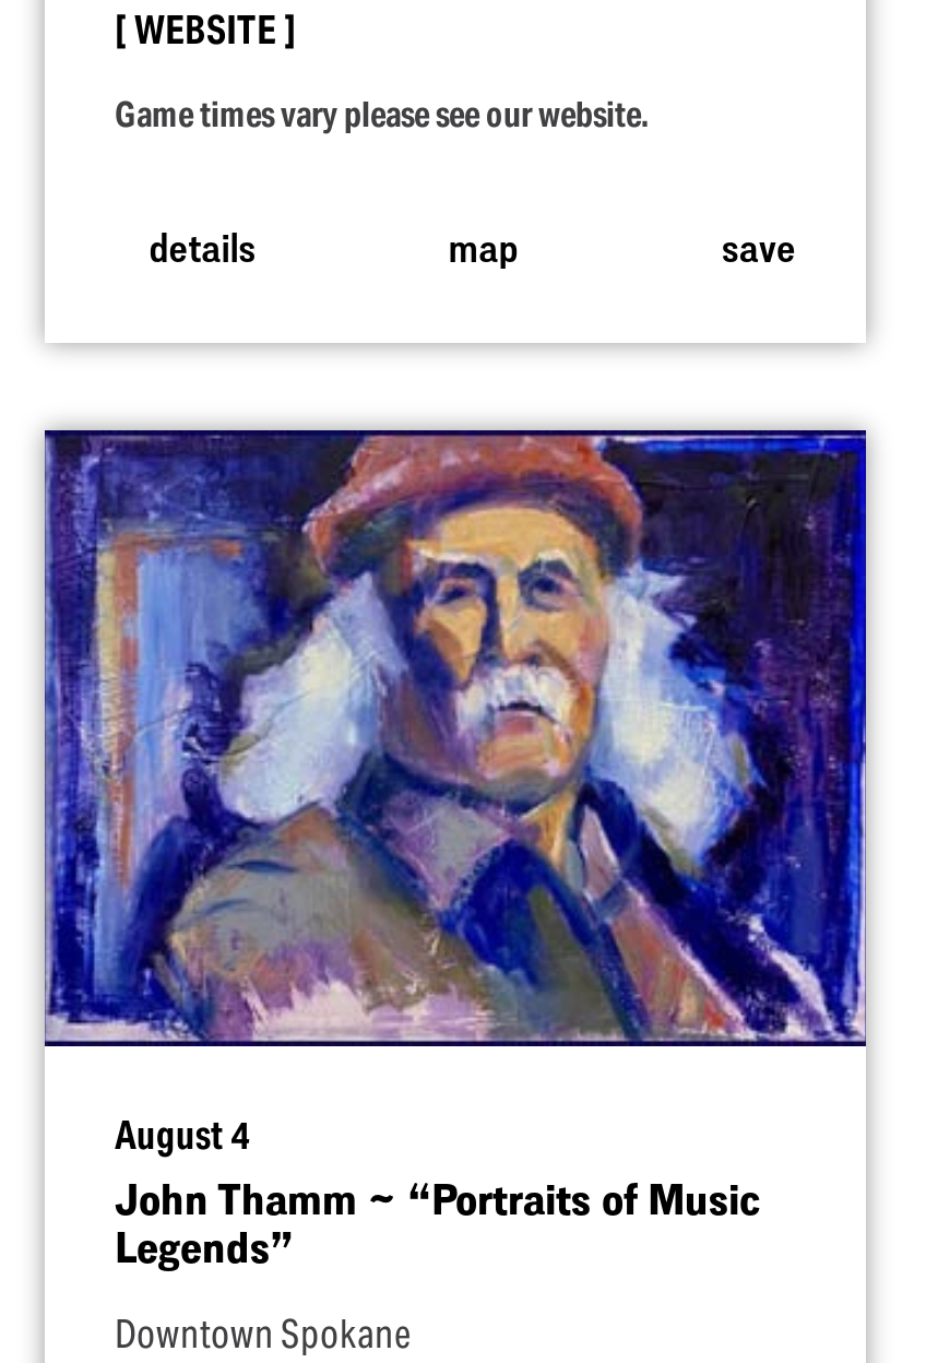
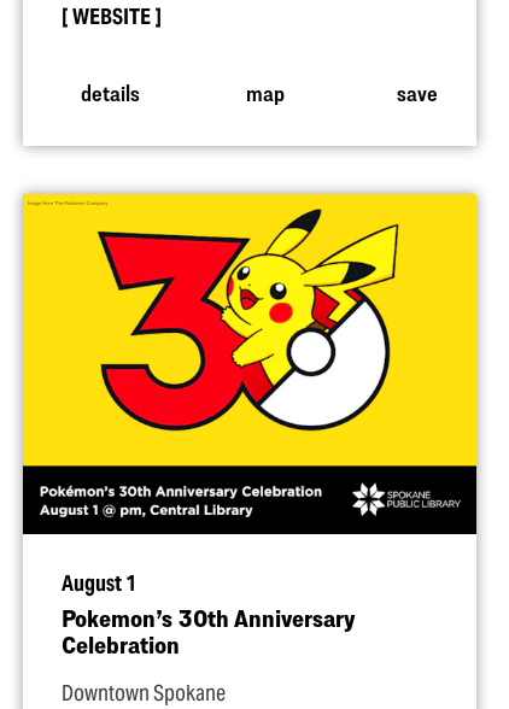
[115,92,650,138] Game times vary please see our website. -> none
[43,428,868,1271] [image] | August 4 | John Thamm ~ “Portraits of Music | Legends” -> [22,193,478,658] [image] | August 1 | Pokemon’s 30th Anniversary | Celebration

